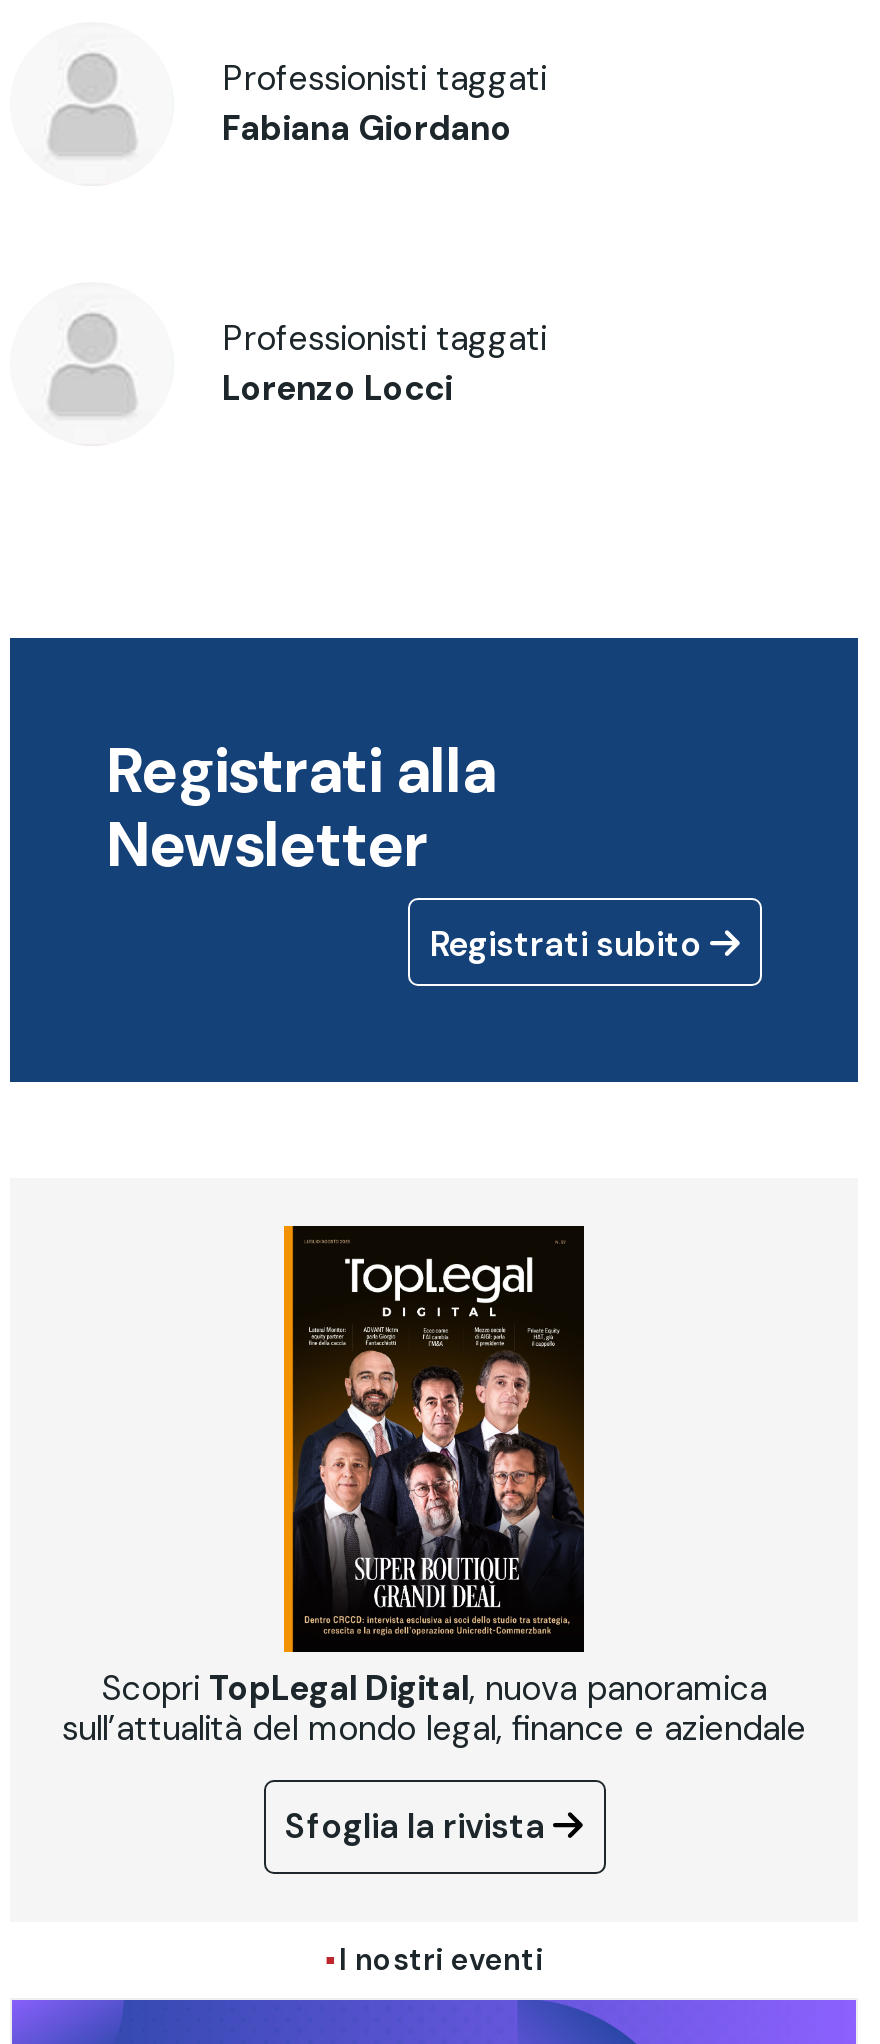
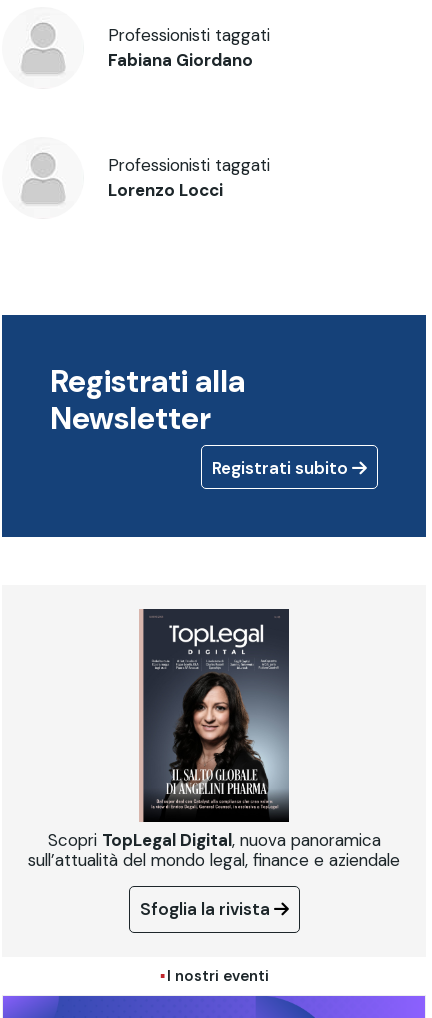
[284,1226,586,1652] [image] -> [140,609,290,822] [image]

